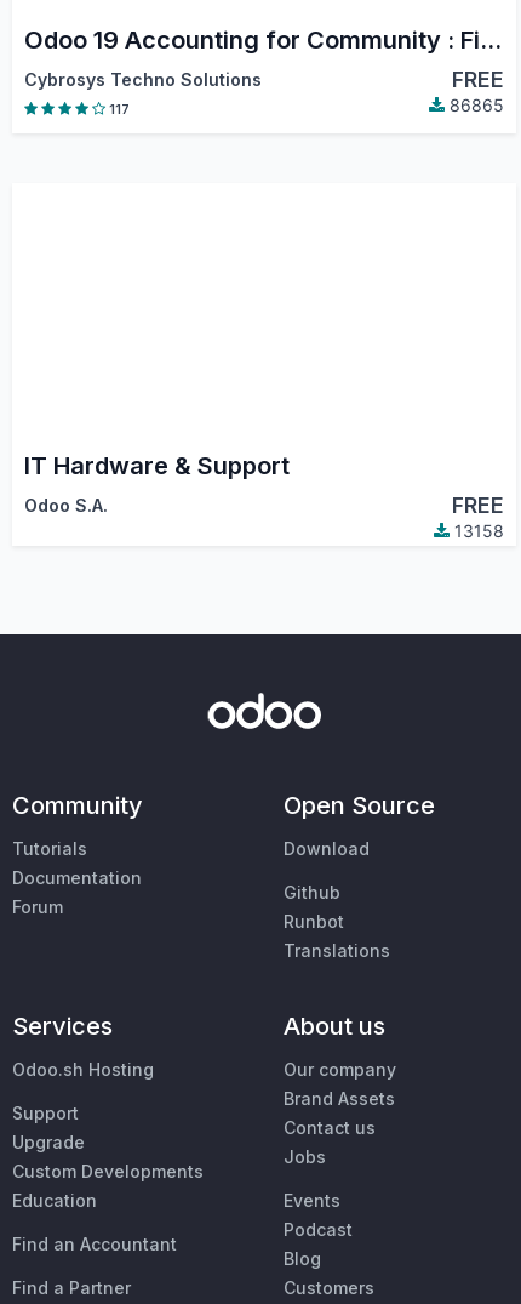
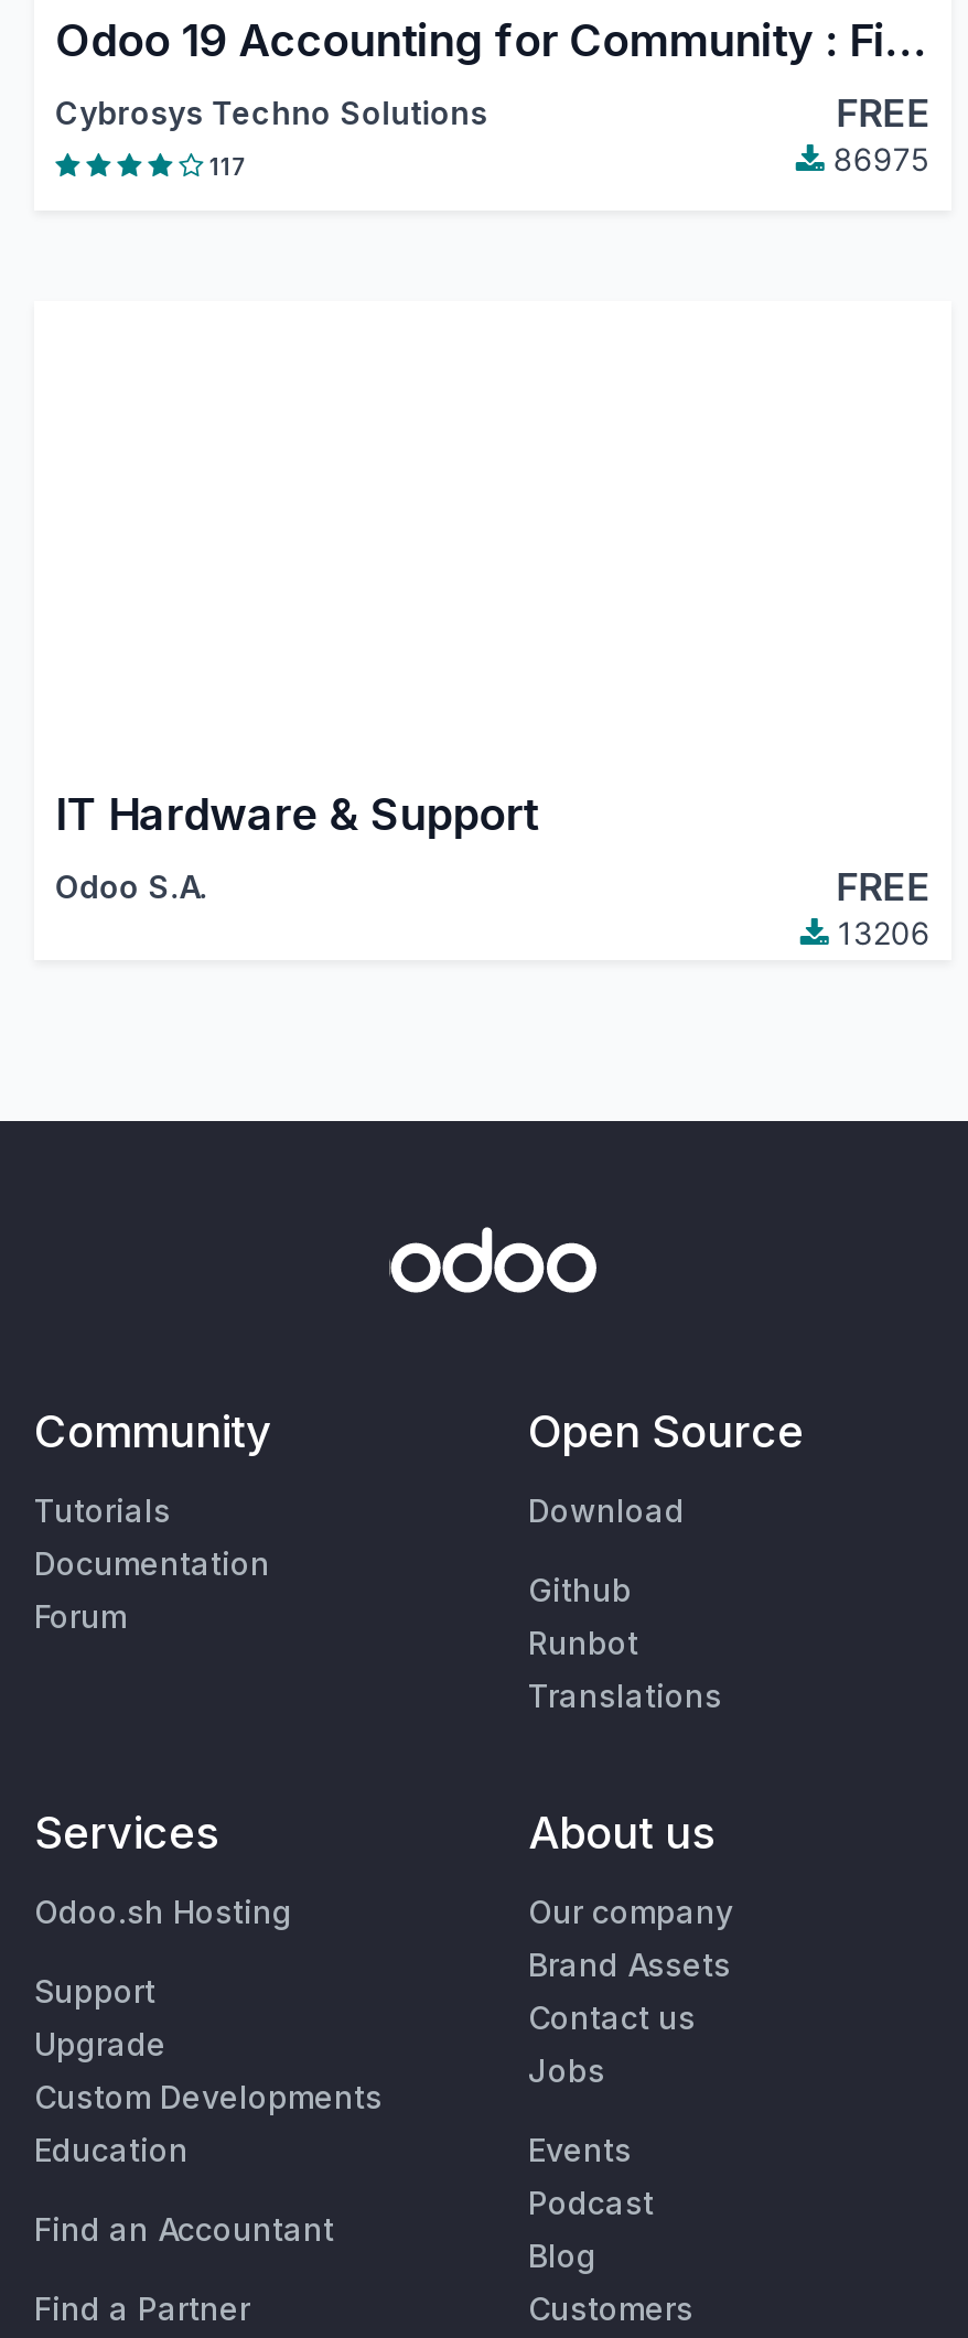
[445,95,505,115] 86865 -> [824,140,930,178] 86975
[450,520,505,541] 13158 -> [829,913,930,951] 13206

